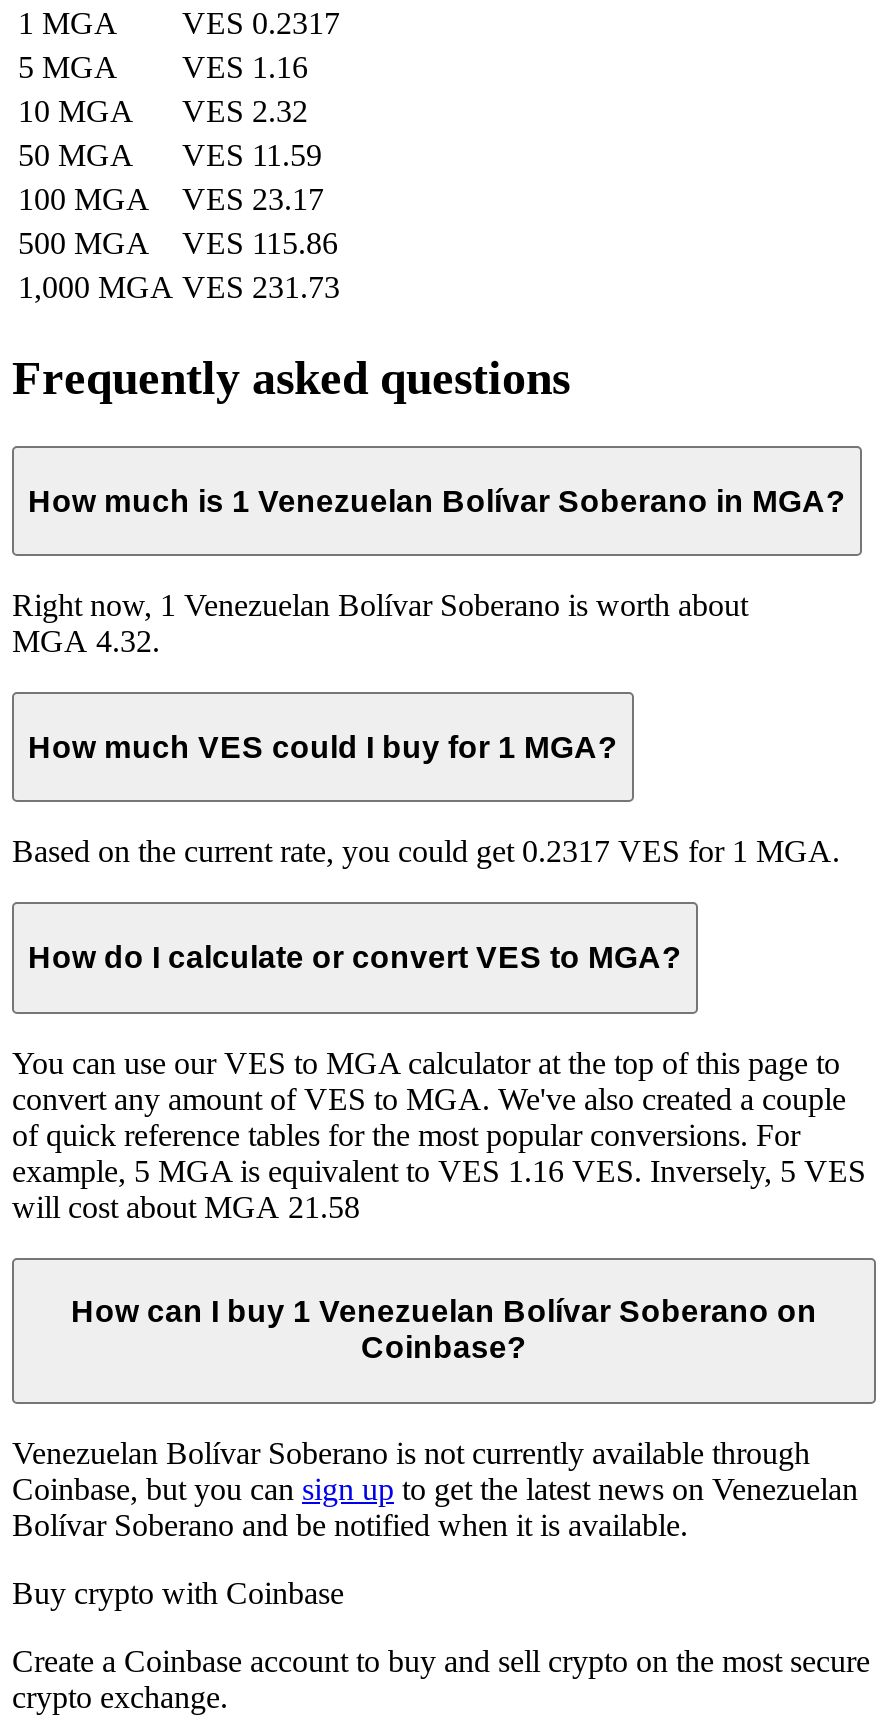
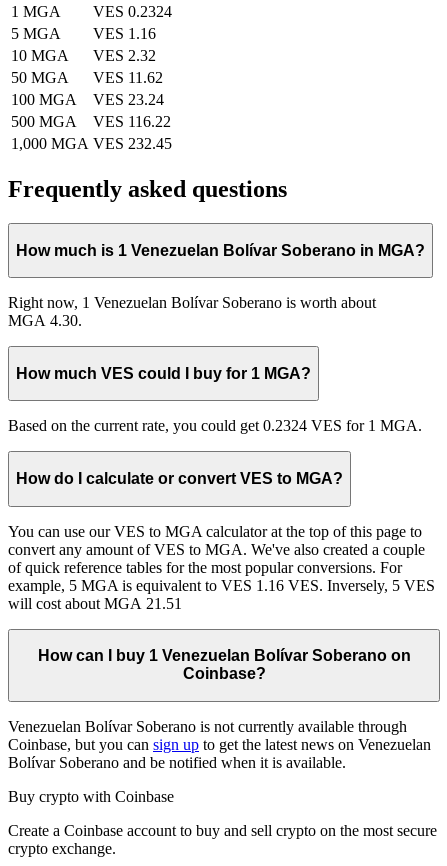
[18,6,340,40] 1 MGA VES 0.2317 -> [11,3,172,20] 1 MGA VES 0.2324
[18,138,322,172] 50 MGA VES 11.59 -> [11,69,163,86] 50 MGA VES 11.62
[18,182,324,216] 100 MGA VES 23.17 -> [11,91,164,108] 100 MGA VES 23.24
[18,226,338,260] 500 MGA VES 115.86 -> [11,113,171,130] 500 MGA VES 116.22
[18,270,340,304] 1,000 MGA VES 231.73 -> [11,135,172,152] 1,000 MGA VES 232.45
[12,624,160,658] MGA 4.32. -> [8,312,82,329] MGA 4.30.
[12,835,840,869] Based on the current rate, you could get 0.2317 VES for 1 MGA. -> [8,417,422,434] Based on the current rate, you could get 0.2324 VES for 1 MGA.
[12,1189,360,1223] will cost about MGA 21.58 -> [8,595,182,612] will cost about MGA 21.51

